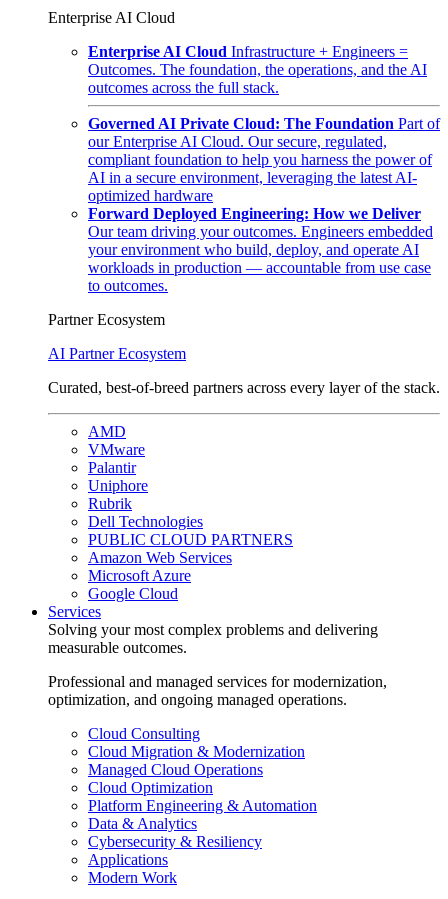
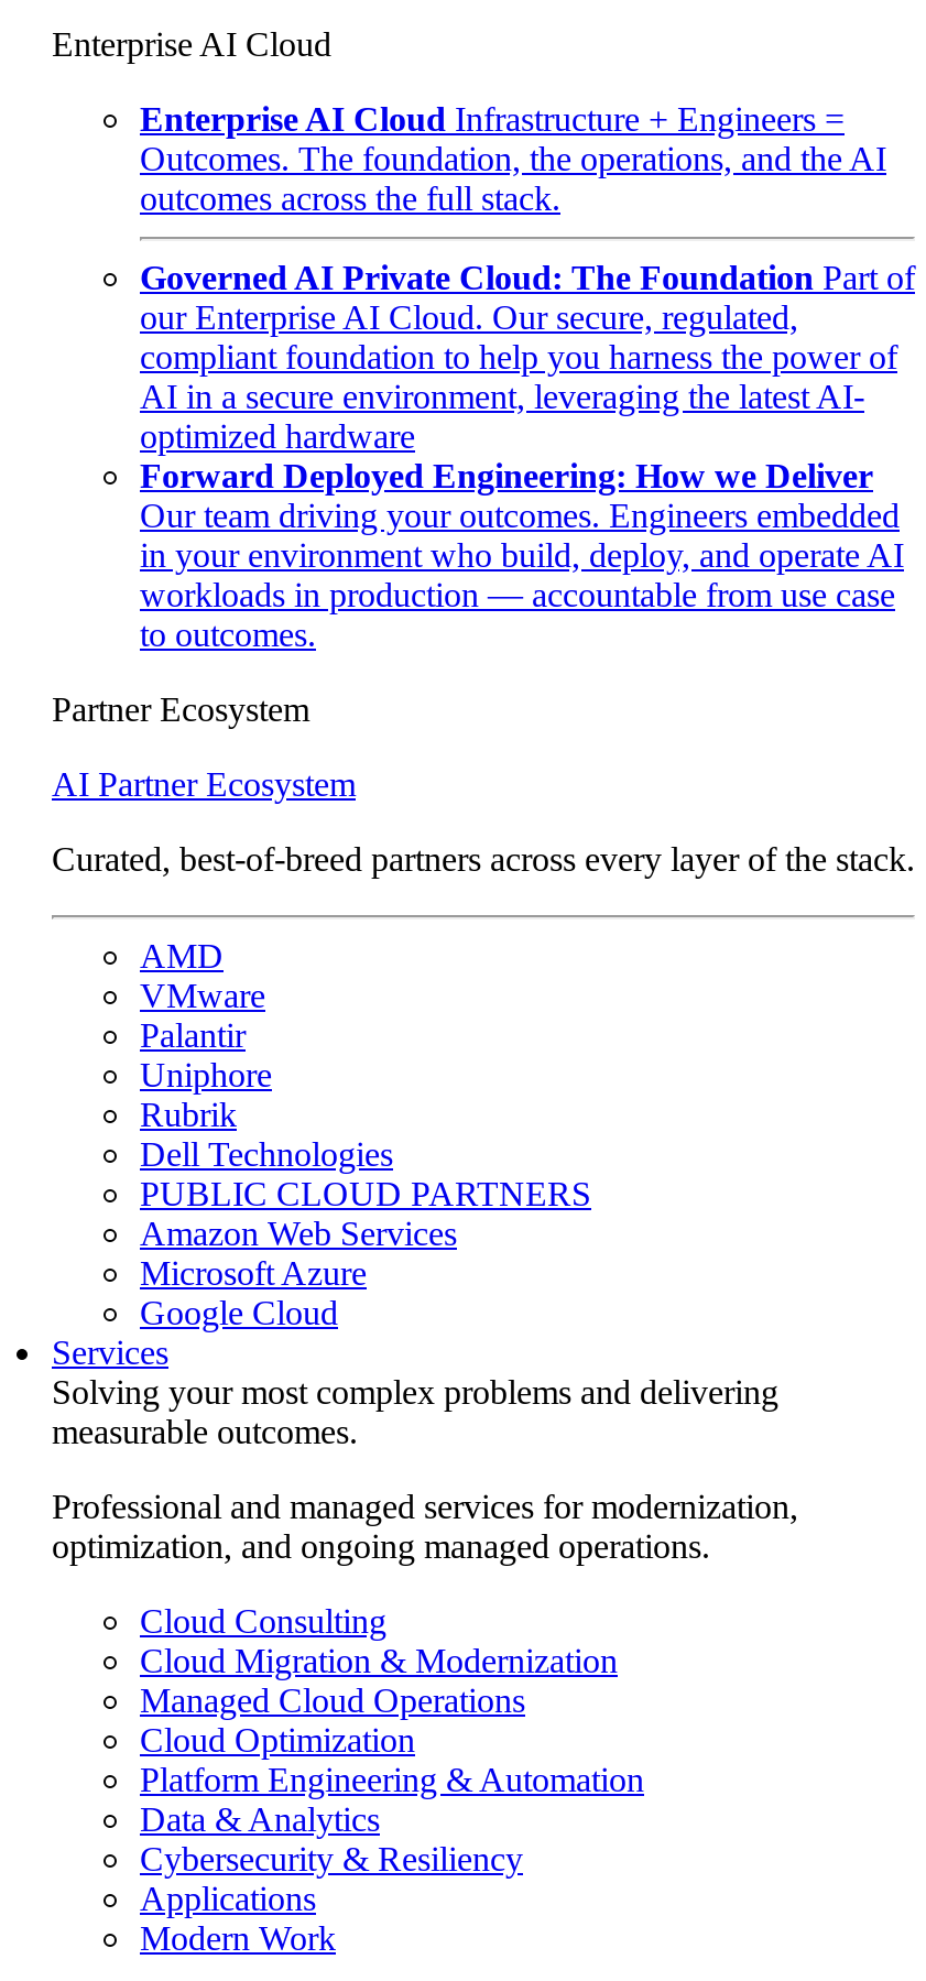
[88,241,419,258] your environment who build, deploy, and operate AI -> [140,537,904,574] in your environment who build, deploy, and operate AI

